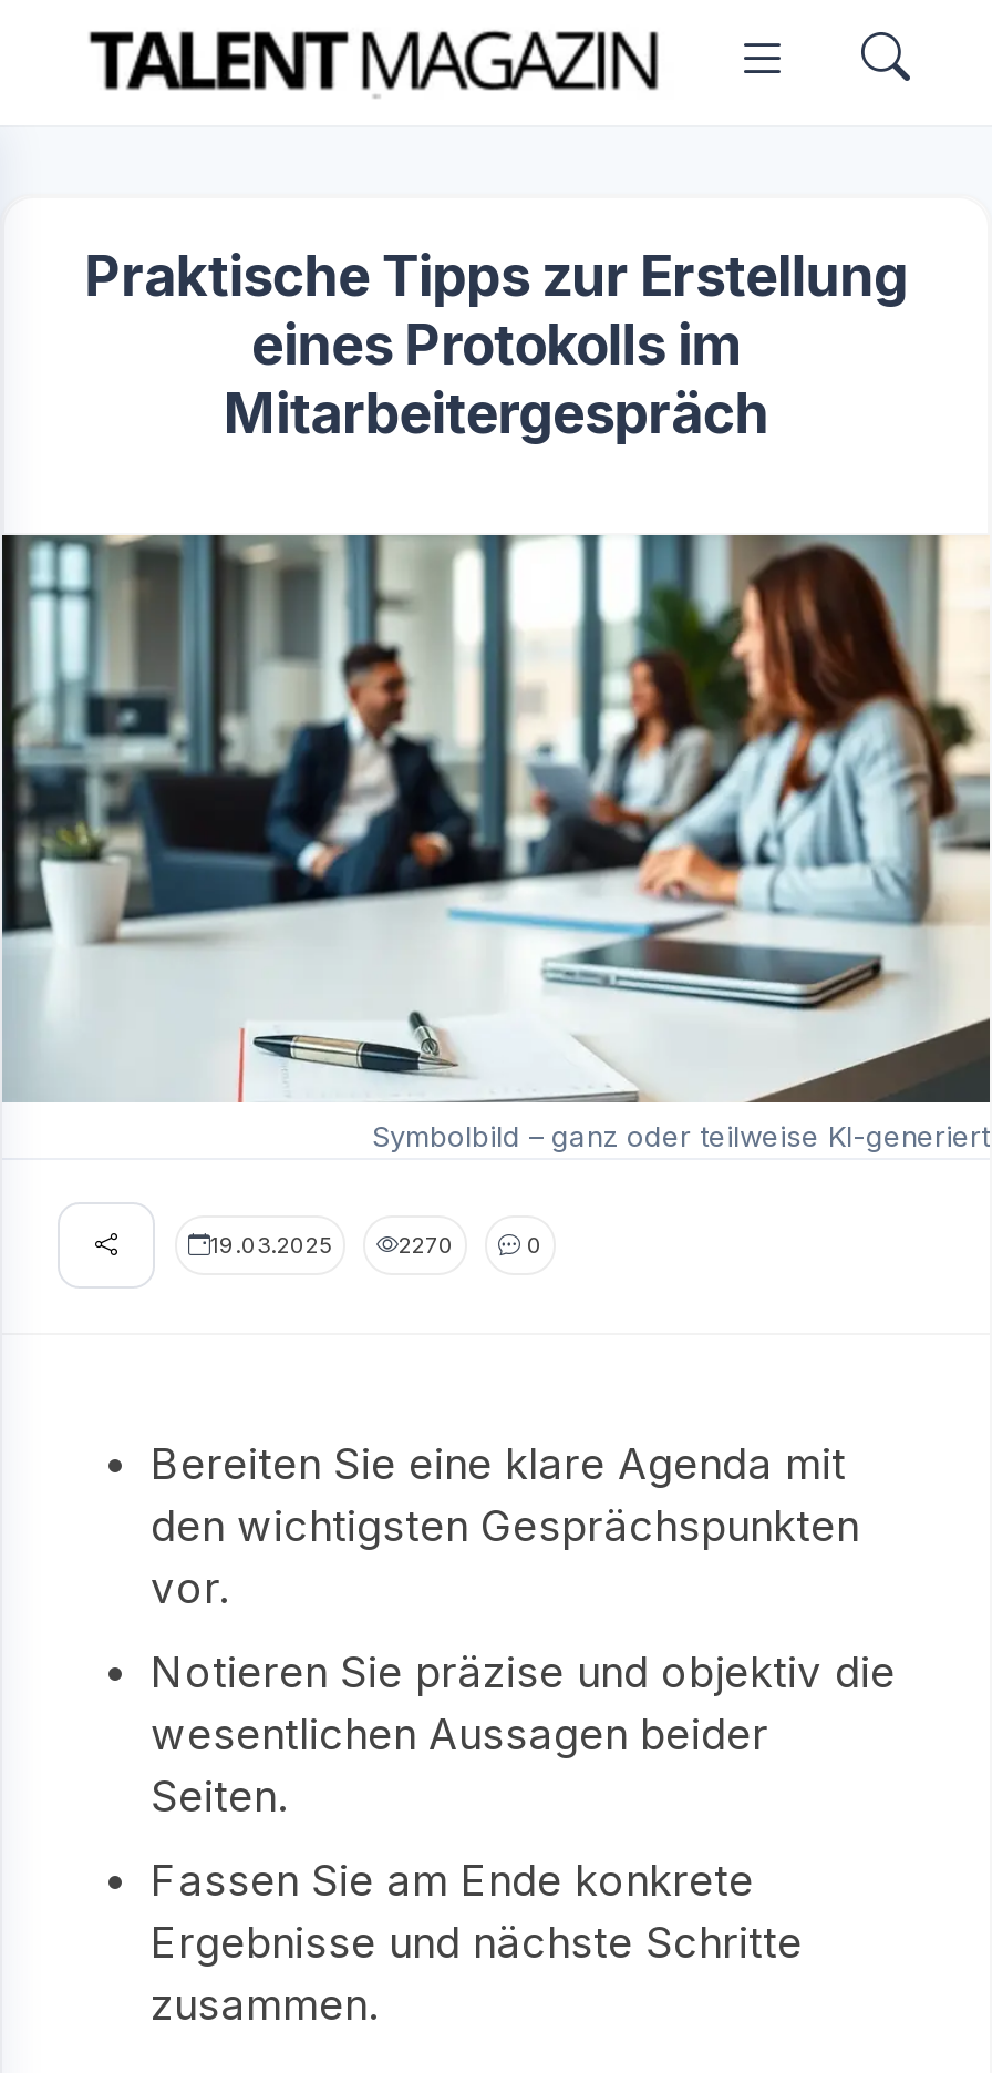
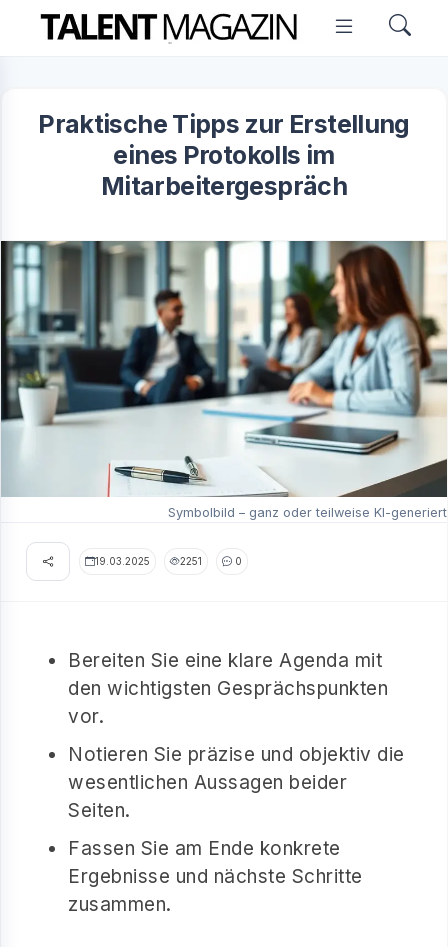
[399,1231,454,1258] 2270 -> [180,555,202,567] 2251

